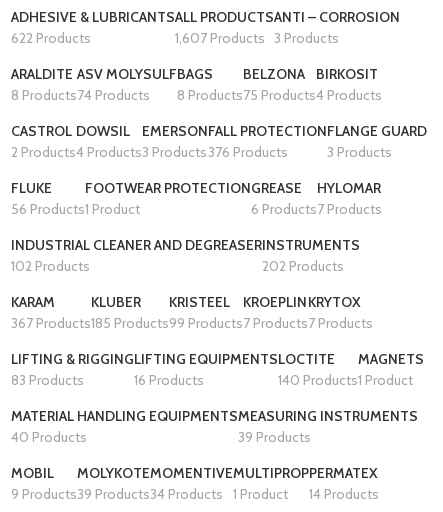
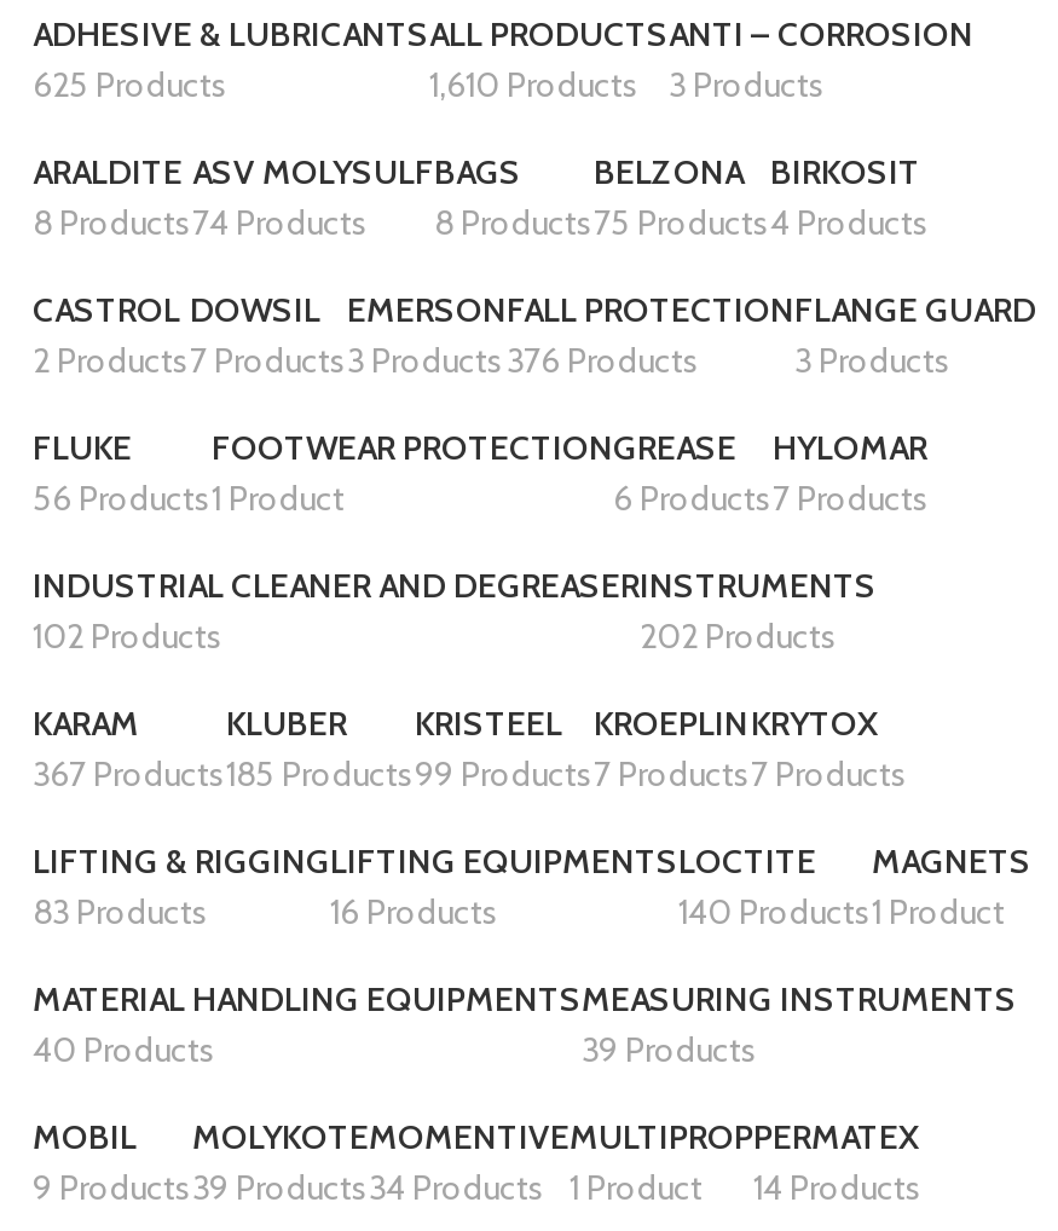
[11,29,91,47] 622 Products -> [33,63,229,106] 625 Products
[175,29,339,47] 1,607 Products 3 Products -> [429,63,826,106] 1,610 Products 3 Products
[11,143,288,161] 2 Products 4 Products 3 Products 376 Products -> [33,339,700,382] 2 Products 7 Products 3 Products 376 Products

